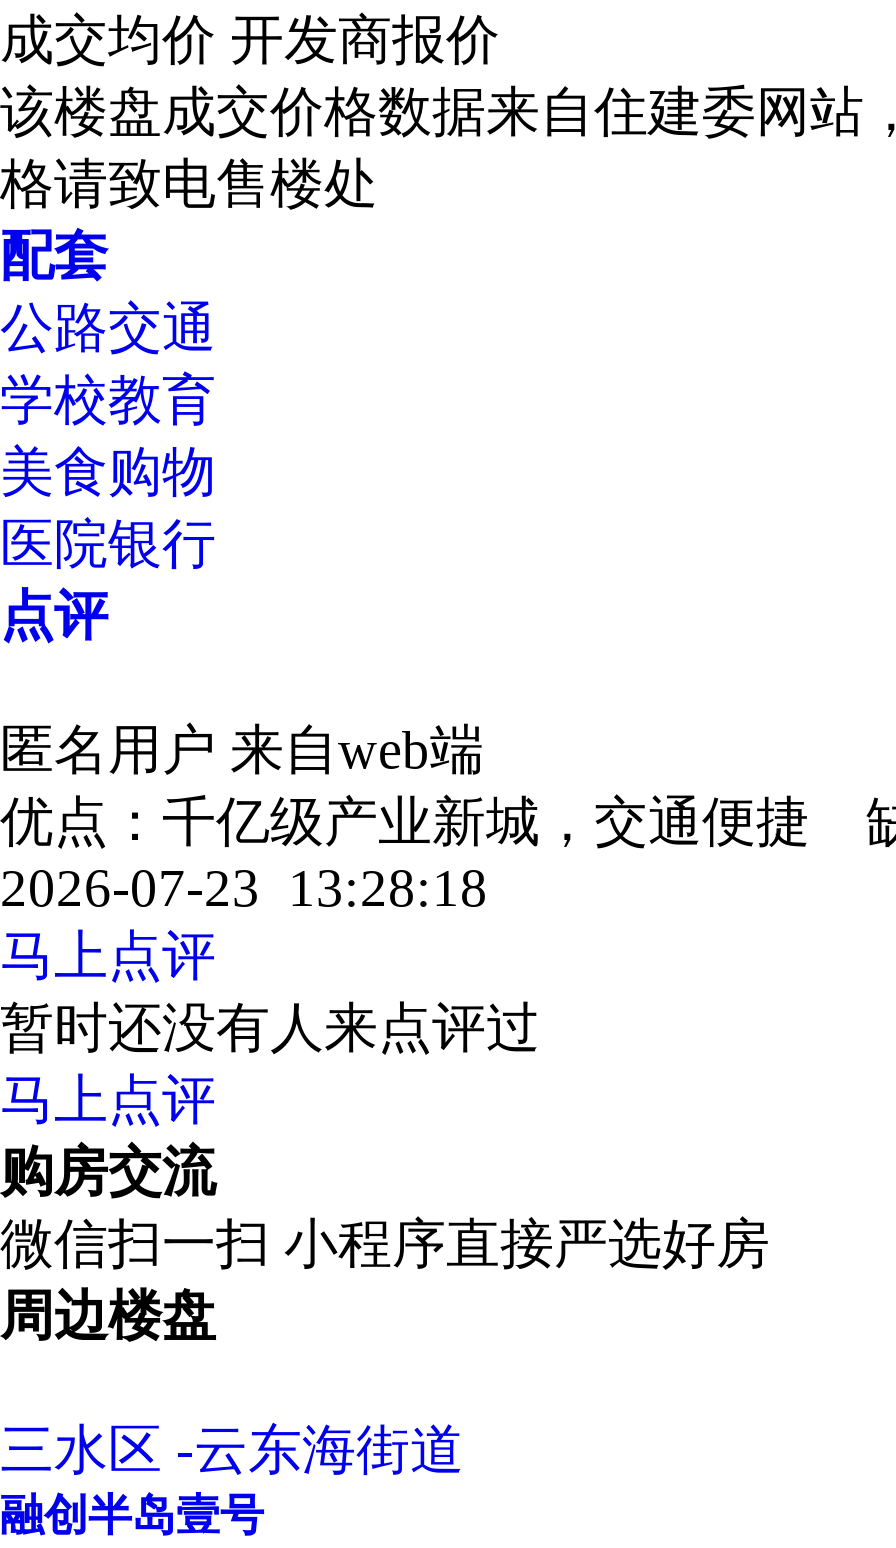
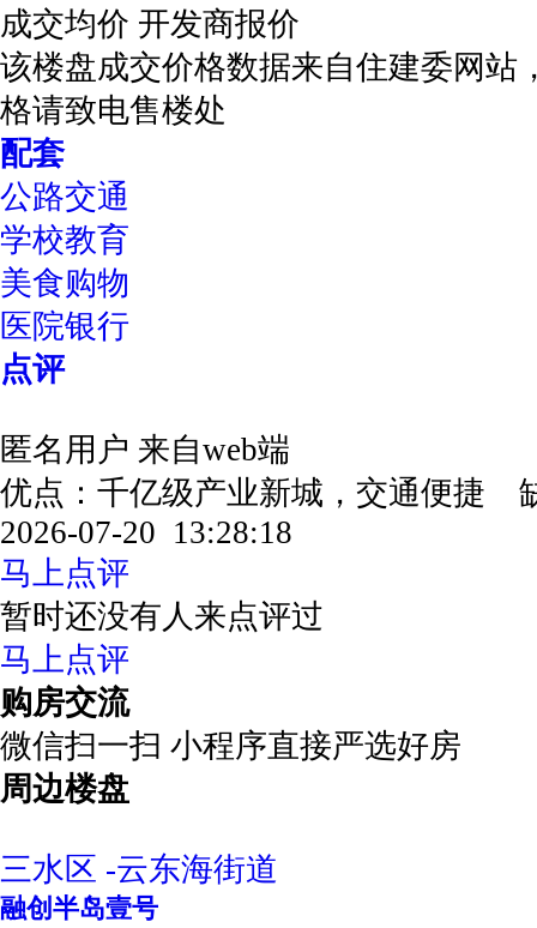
[0,858,488,918] 2026-07-23 13:28:18 -> [0,514,292,550] 2026-07-20 13:28:18

